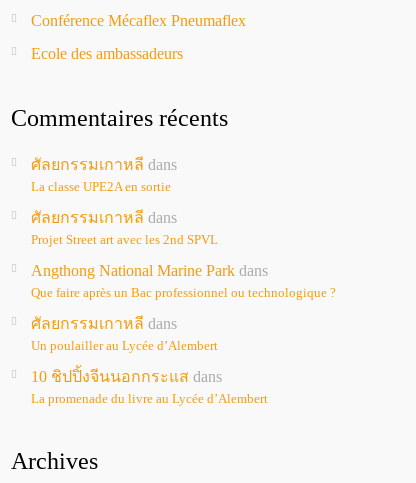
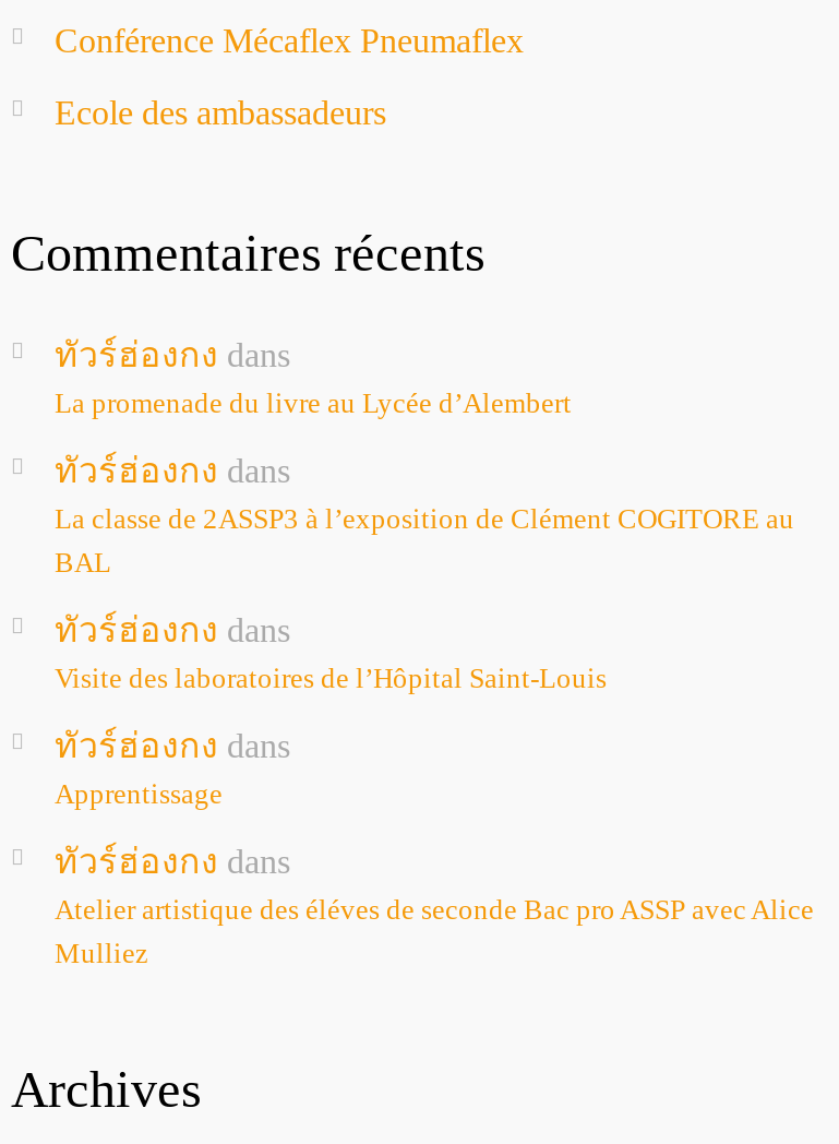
[31,156,336,385] ศัลยกรรมเกาหลีdans | La classe UPE2A en sortie | ศัลยกรรมเกาหลีdans | Projet Street art avec les 2nd SPVL | Angthong National Marine Park dans | Que faire après un Bac professionnel ou technologique ? | ศัลยกรรมเกาหลีdans | Un poulailler au Lycée d’Alembert | 10 ชิปปิ้งจีนนอกกระแสdans -> [55,335,290,372] ทัวร์ฮ่องกงdans
moved [31,392,268,406] -> [55,388,572,418]: La promenade du livre au Lycée d’Alembert
none -> [55,451,814,968] ทัวร์ฮ่องกงdans | La classe de 2ASSP3 à l’exposition de Clément COGITORE au | BAL | ทัวร์ฮ่องกงdans | Visite des laboratoires de l’Hôpital Saint-Louis | ทัวร์ฮ่องกงdans | Apprentissage | ทัวร์ฮ่องกงdans | Atelier artistique des éléves de seconde Bac pro ASSP avec Alice | Mulliez

